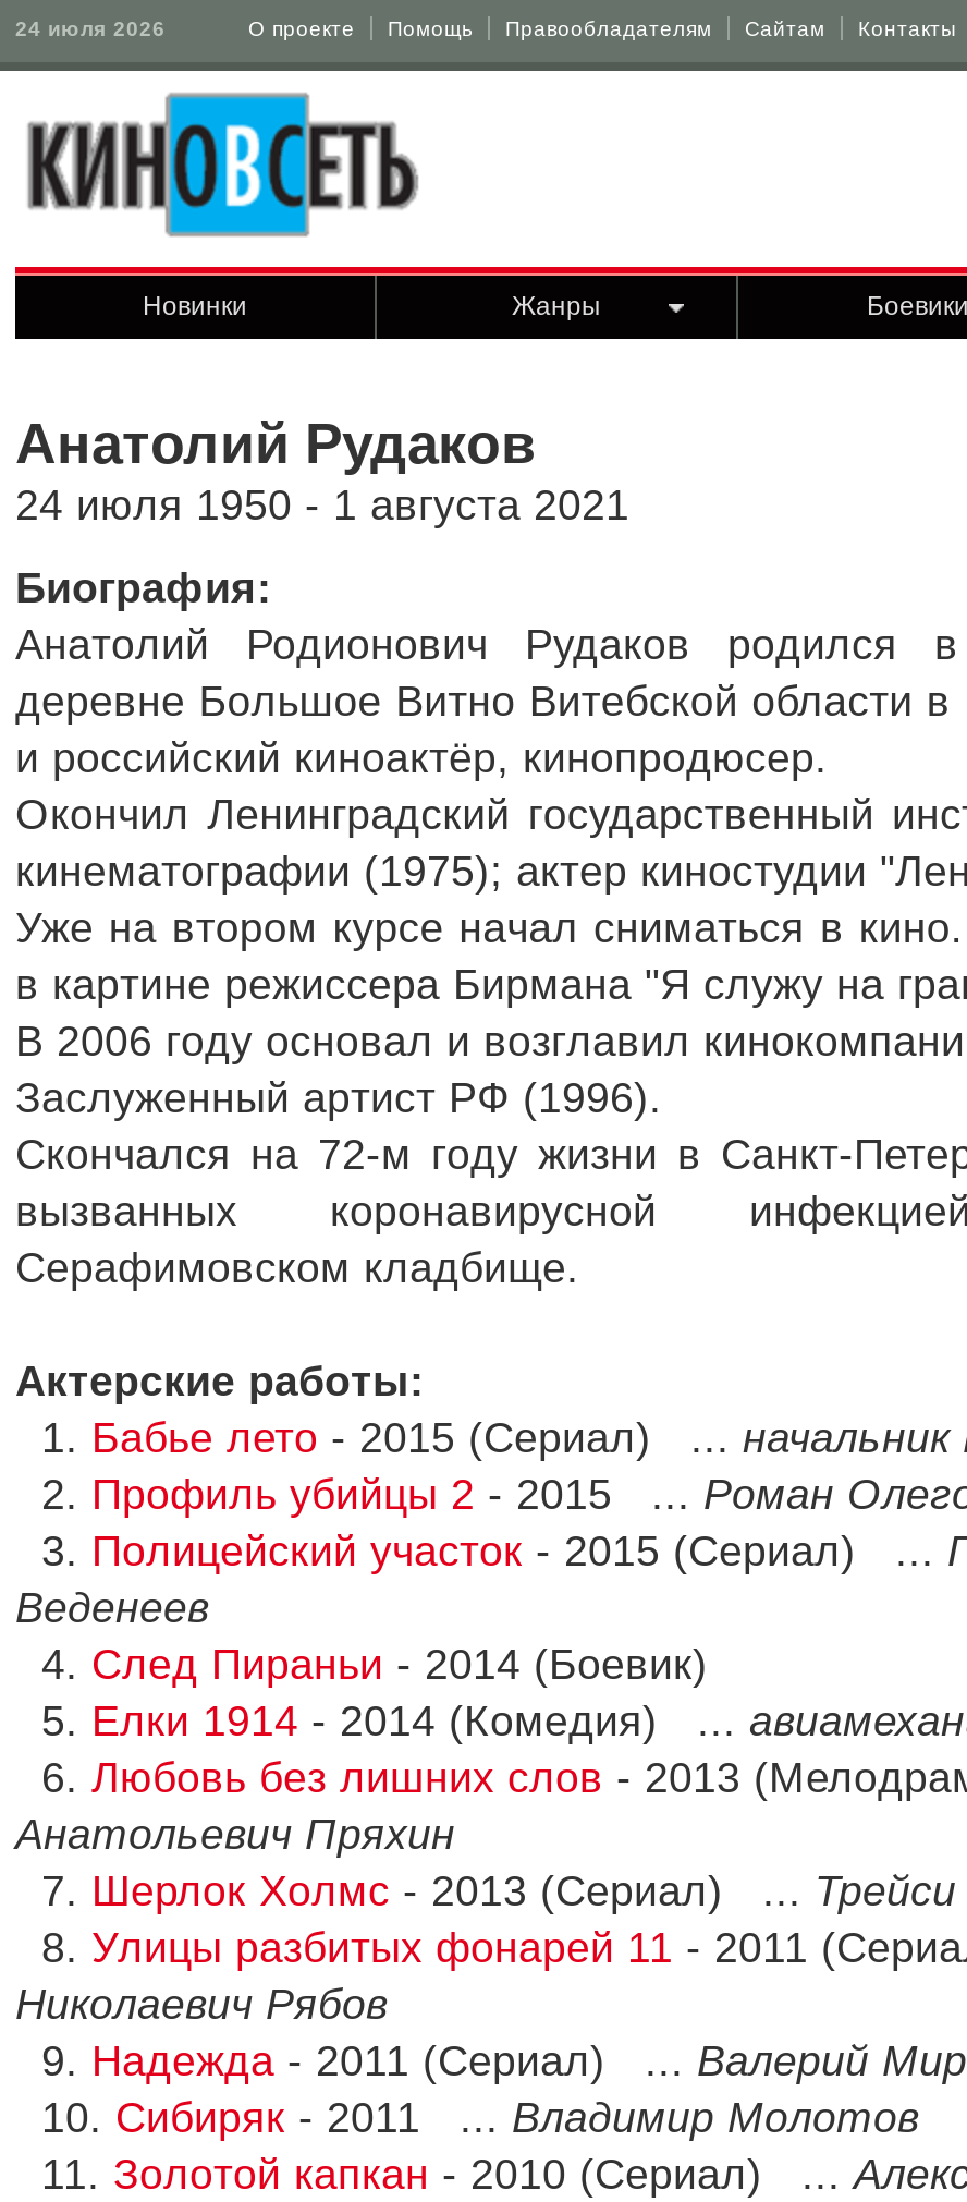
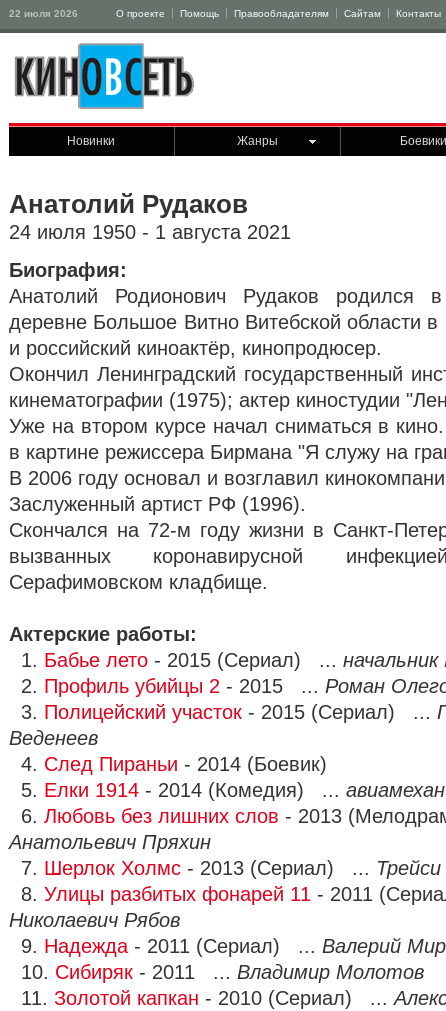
[15,16,166,40] 24 июля 2026 -> [9,8,78,19] 22 июля 2026

